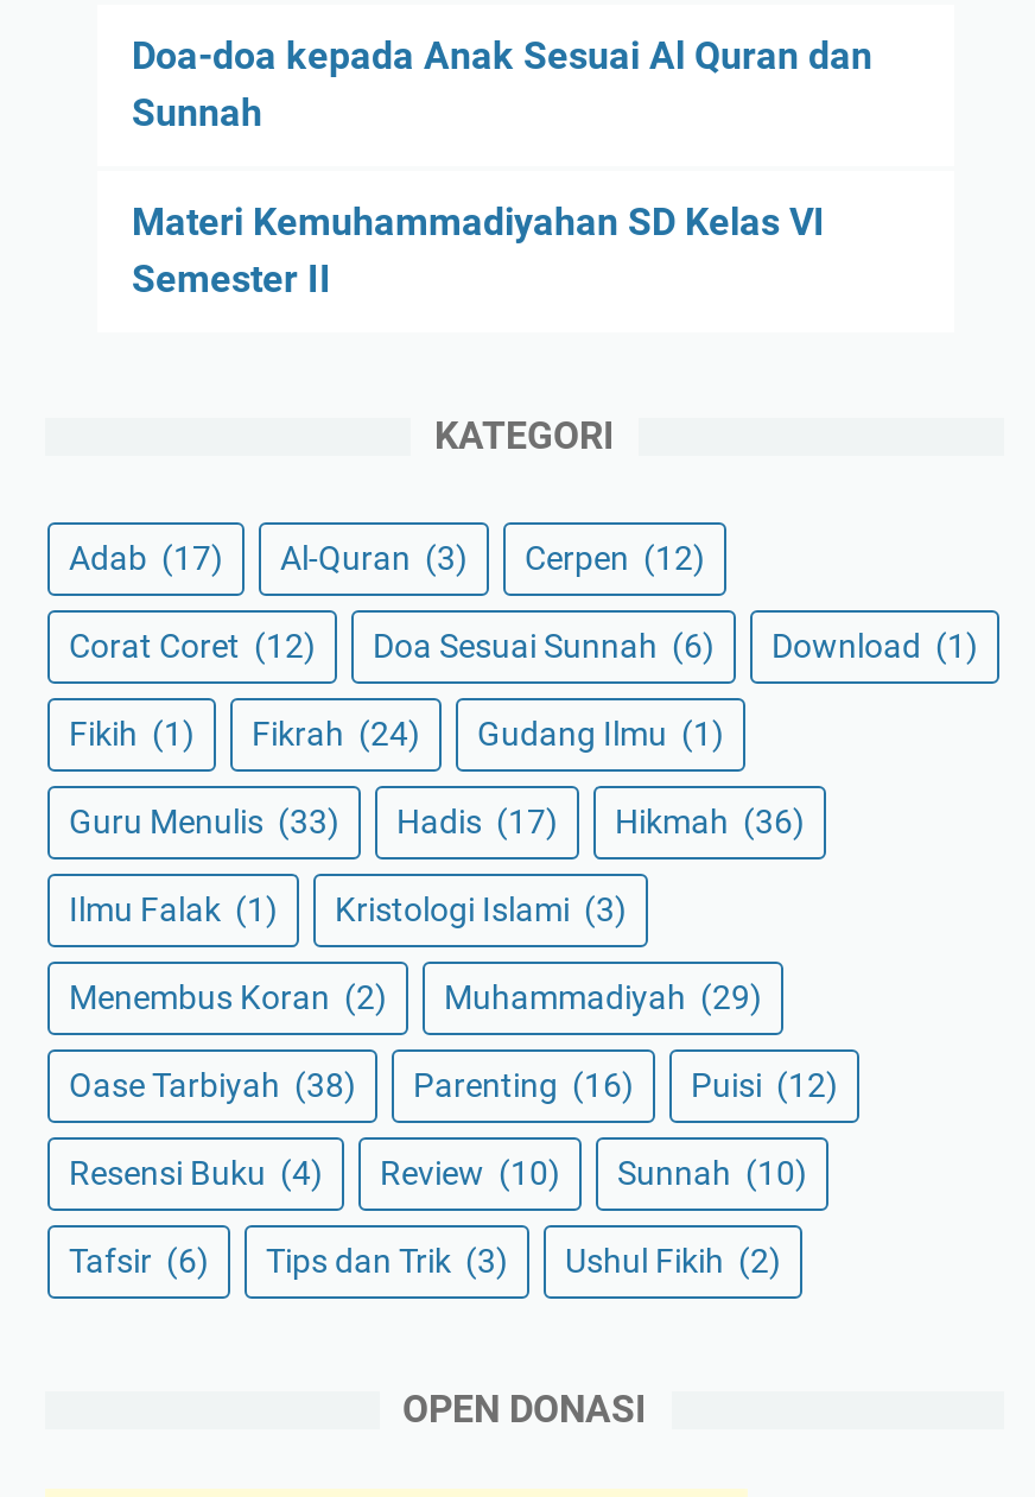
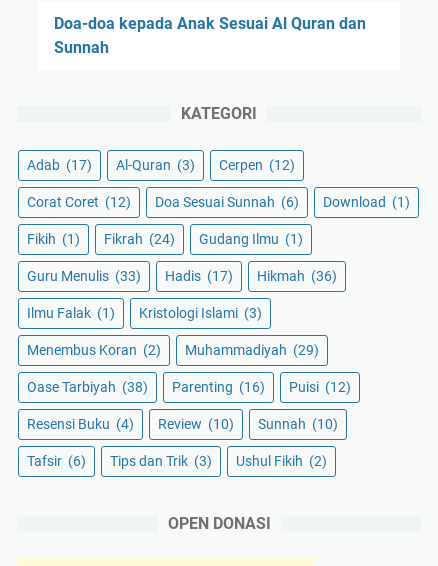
[132,201,825,303] Materi Kemuhammadiyahan SD Kelas VI | Semester II -> none

